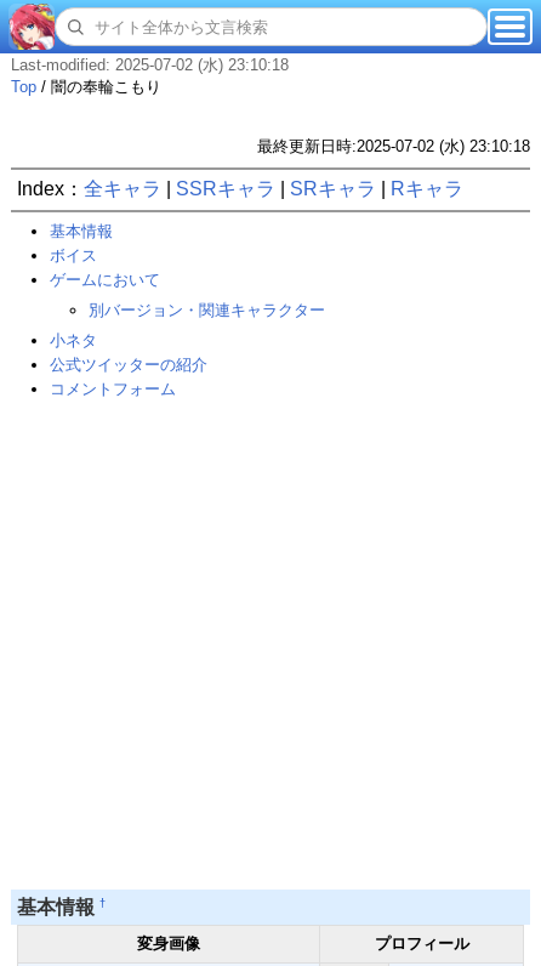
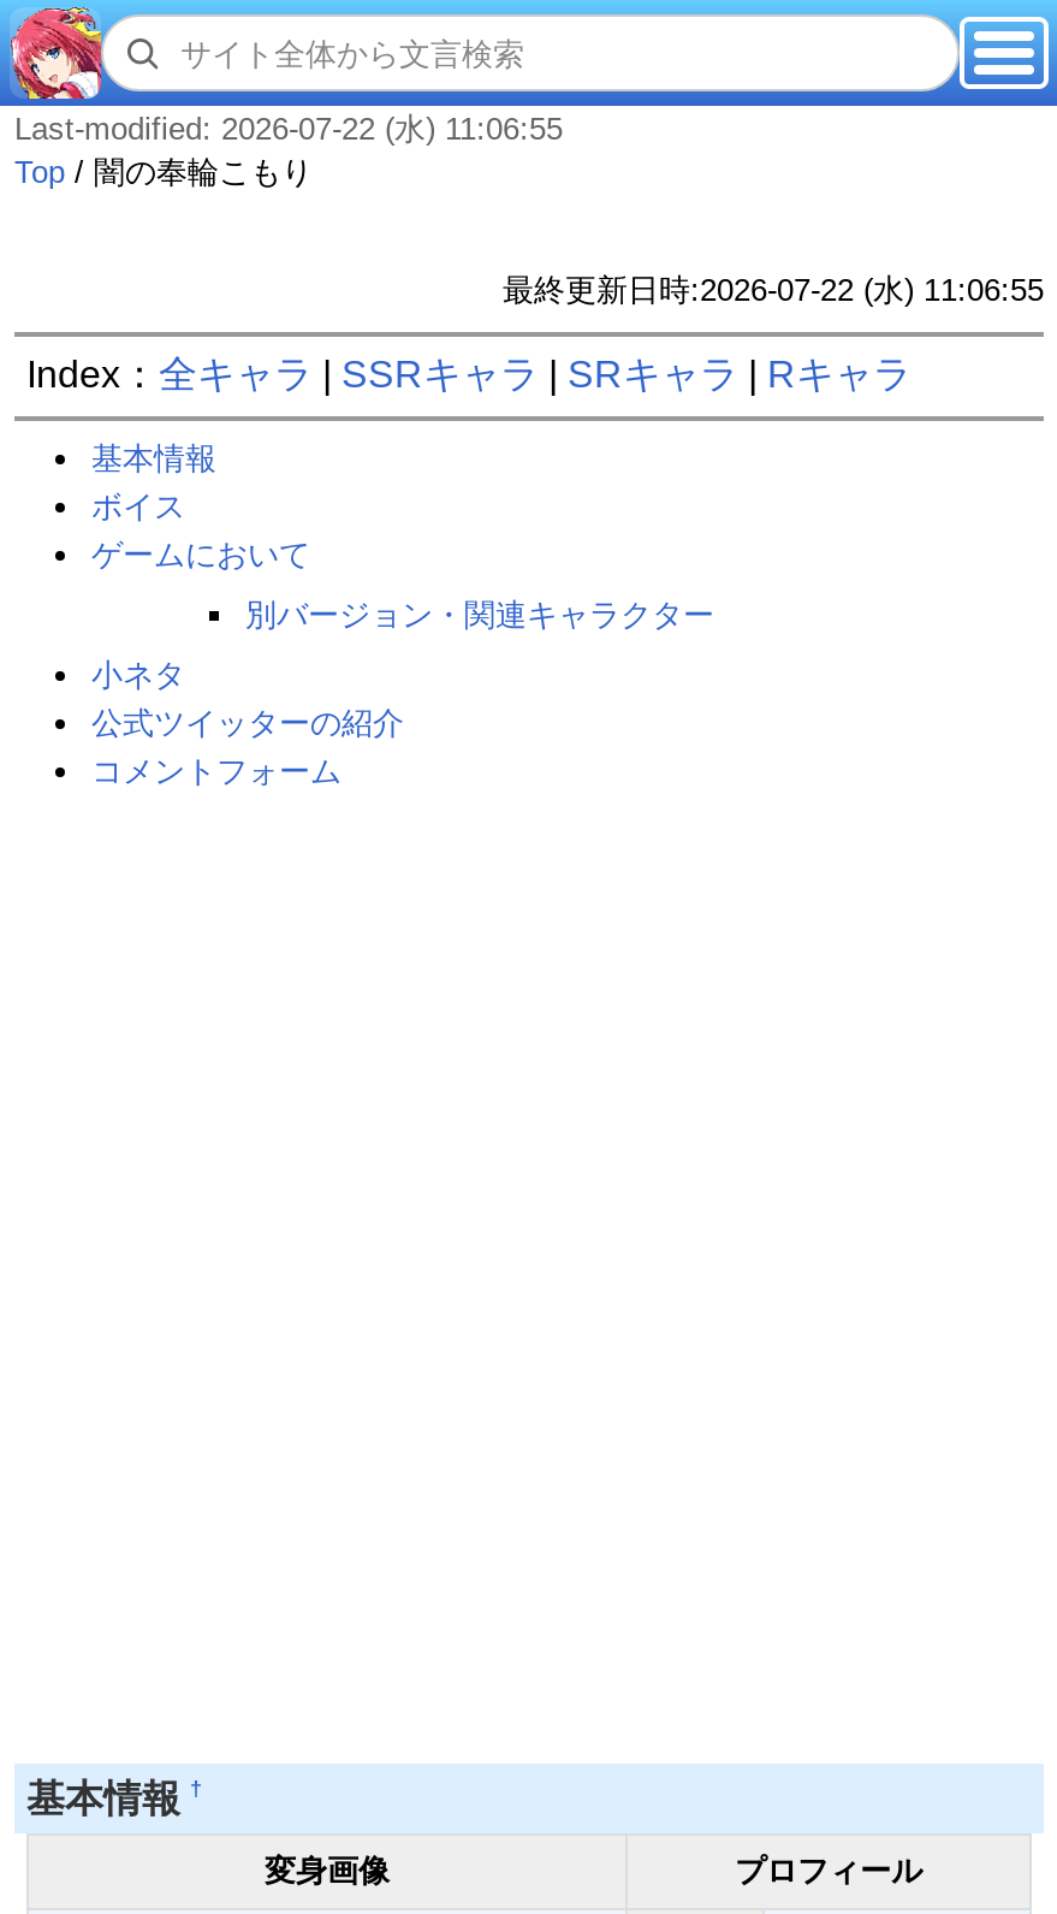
[11,56,289,74] Last-modified: 2025-07-02 (水) 23:10:18 -> [14,111,563,147] Last-modified: 2026-07-22 (水) 11:06:55
[257,137,530,155] 最終更新日時:2025-07-02 (水) 23:10:18 -> [503,272,1044,308] 最終更新日時:2026-07-22 (水) 11:06:55

